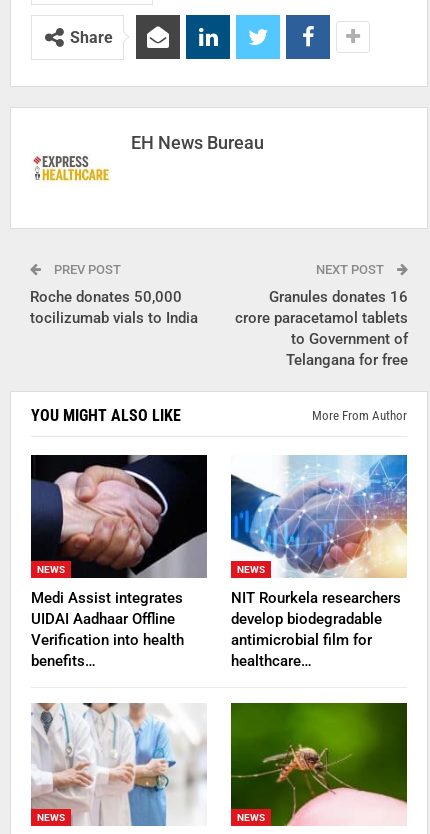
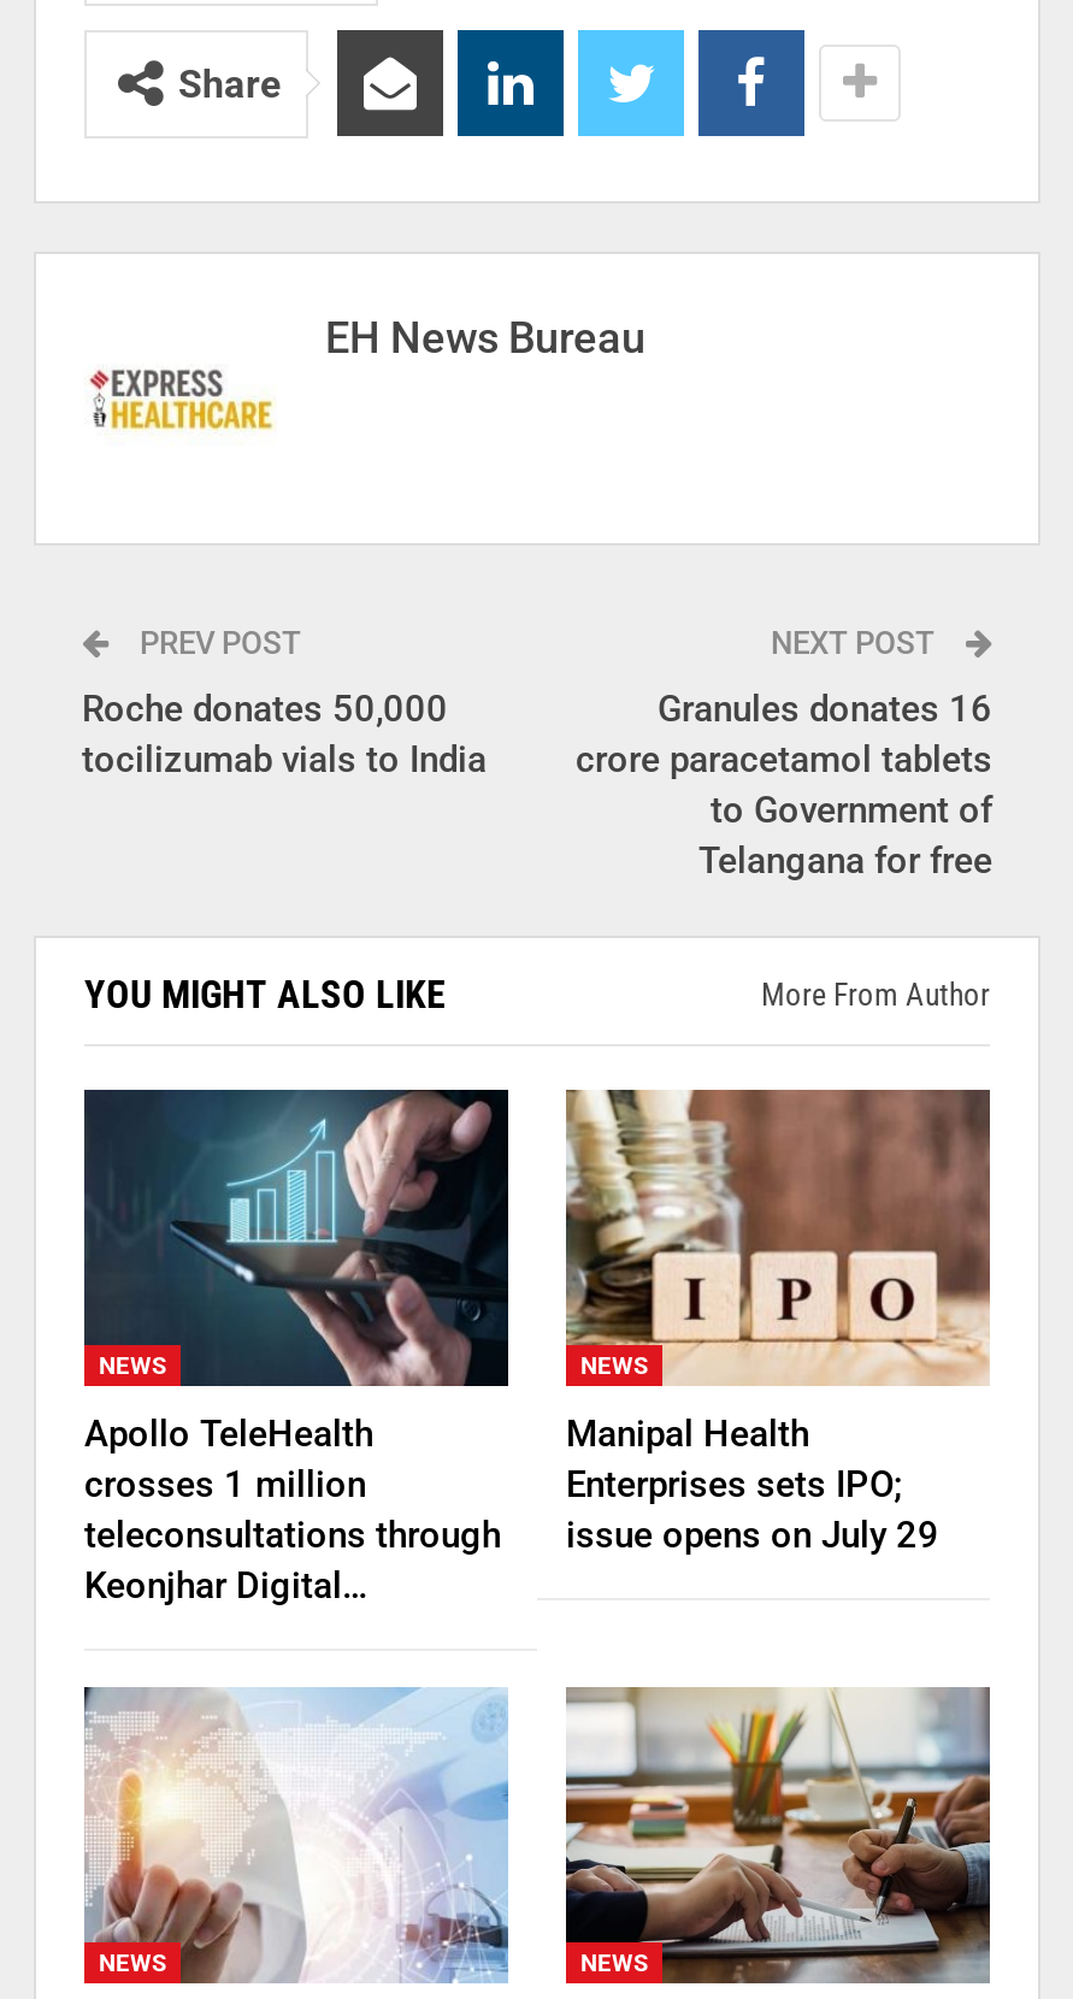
[31,455,207,670] [image] | Medi Assist integrates | UIDAI Aadhaar Offline | Verification into health | benefits… -> [84,1087,508,1607] [image] | Apollo TeleHealth | crosses 1 million | teleconsultations through | Keonjhar Digital…
[230,454,408,670] [image] | NIT Rourkela researchers | develop biodegradable | antimicrobial film for | healthcare… -> [564,1087,992,1557] [image] | Manipal Health | Enterprises sets IPO; | issue opens on July 29
[31,702,207,827] [image] -> [82,1685,511,1983] [image]
[230,702,408,826] [image] -> [564,1685,992,1986] [image]

